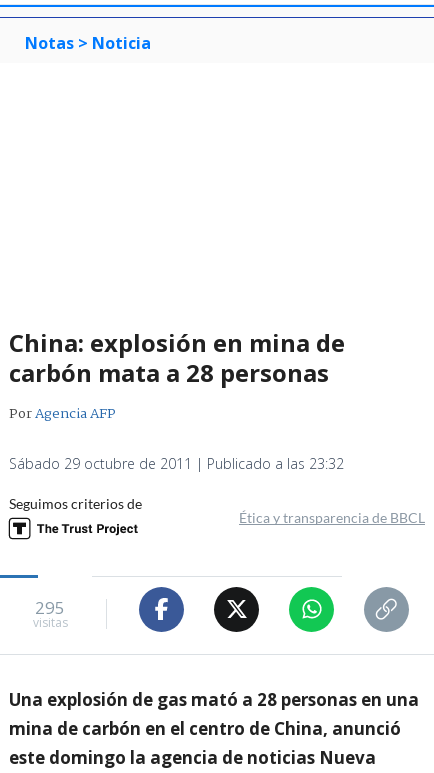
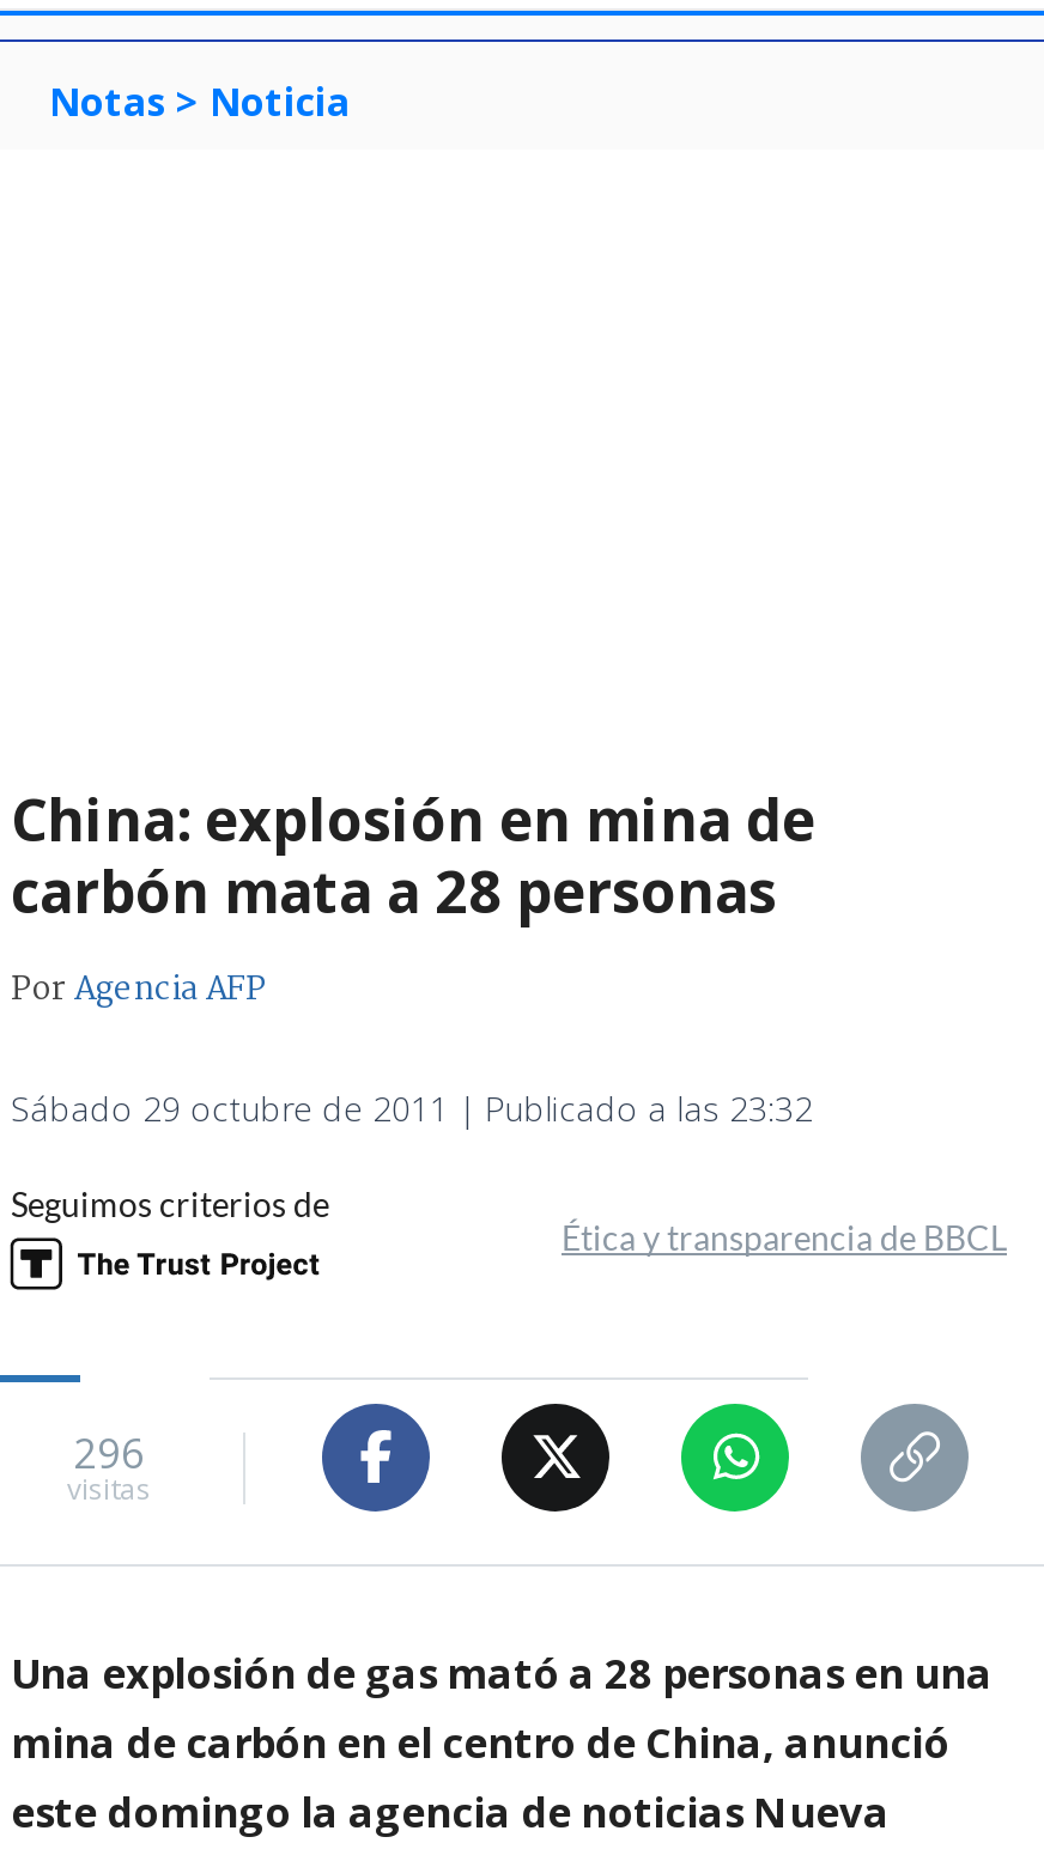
[35,596,65,619] 295 -> [73,1426,145,1481] 296

